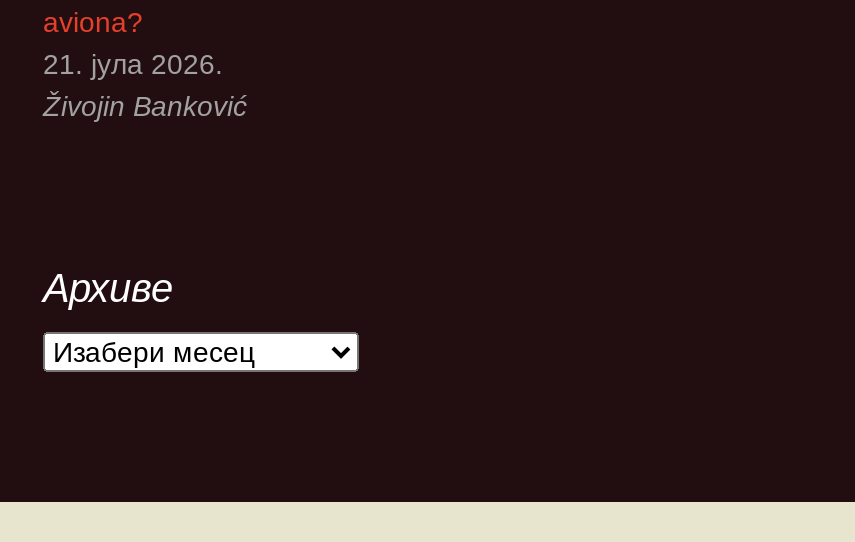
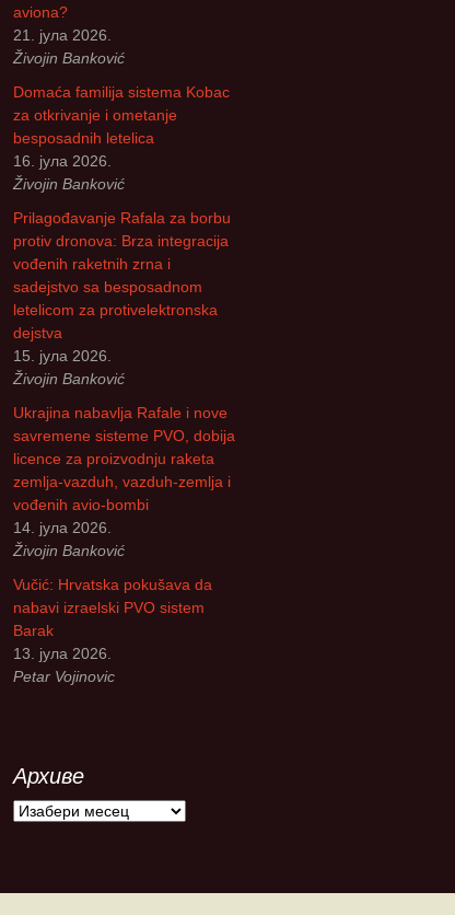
none -> [13,83,235,685] Domaća familija sistema Kobac | za otkrivanje i ometanje | besposadnih letelica | 16. јула 2026. | Živojin Banković | Prilagođavanje Rafala za borbu | protiv dronova: Brza integracija | vođenih raketnih zrna i | sadejstvo sa besposadnom | letelicom za protivelektronska | dejstva | 15. јула 2026. | Živojin Banković | Ukrajina nabavlja Rafale i nove | savremene sisteme PVO, dobija | licence za proizvodnju raketa | zemlja-vazduh, vazduh-zemlja i | vođenih avio-bombi | 14. јула 2026. | Živojin Banković | Vučić: Hrvatska pokušava da | nabavi izraelski PVO sistem | Barak | 13. јула 2026. | Petar Vojinovic

